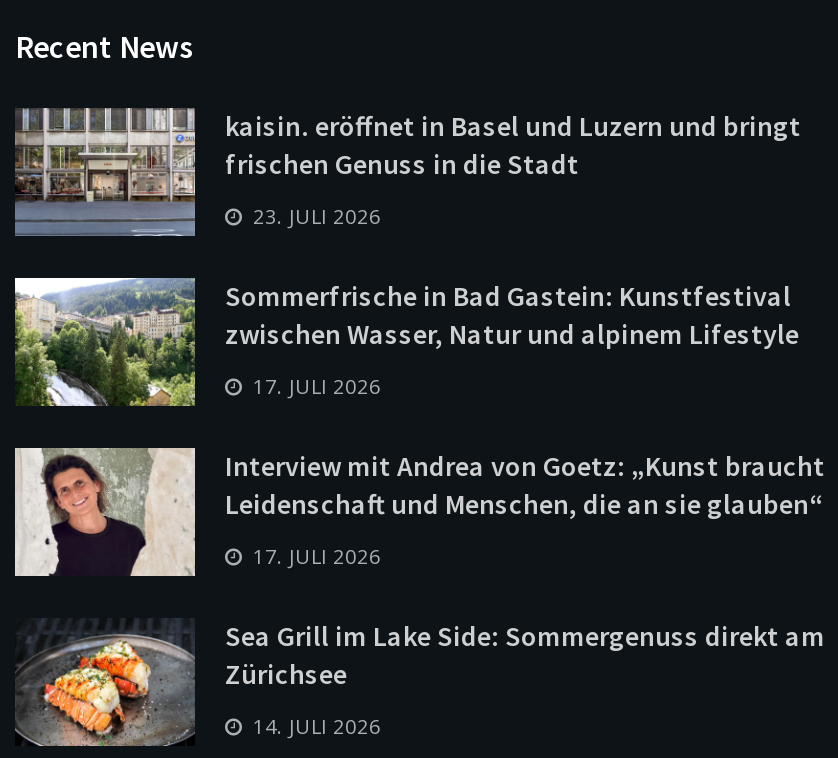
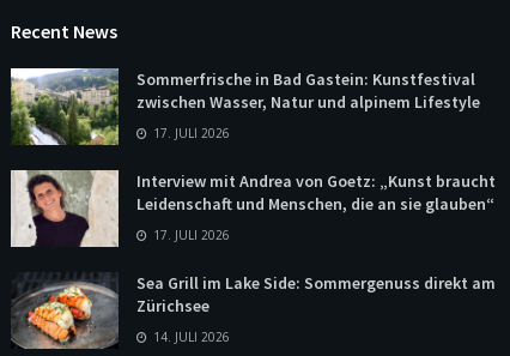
[13,106,801,238] [image] | kaisin. eröffnet in Basel und Luzern und bringt | frischen Genuss in die Stadt | 23. JULI 2026 -> none

